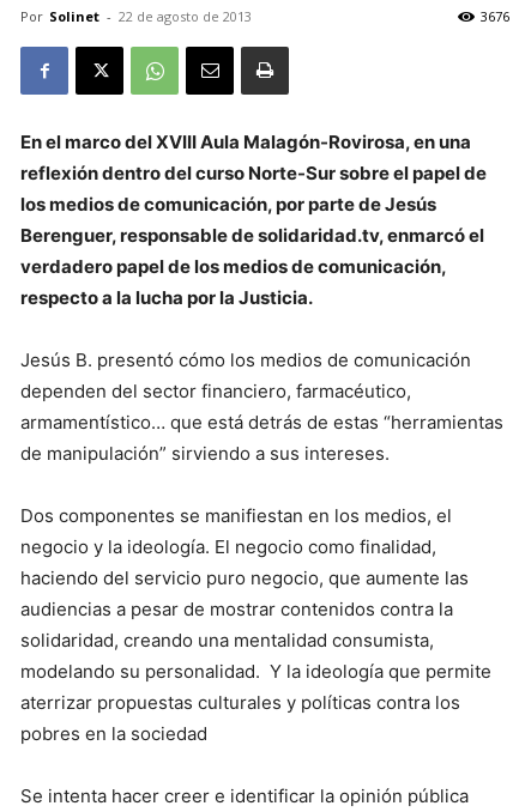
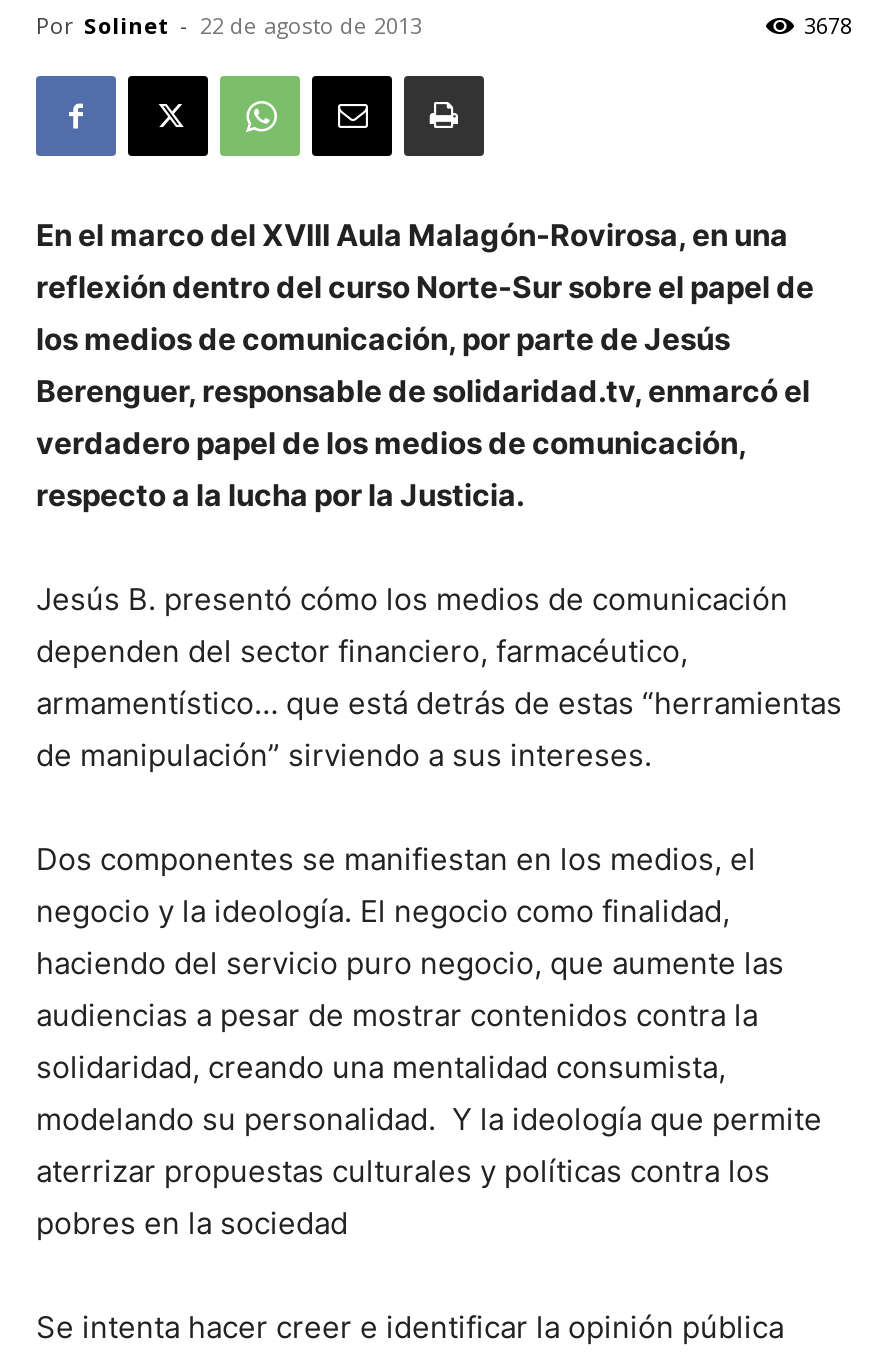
[481,7,509,25] 3676 -> [804,10,852,40] 3678

